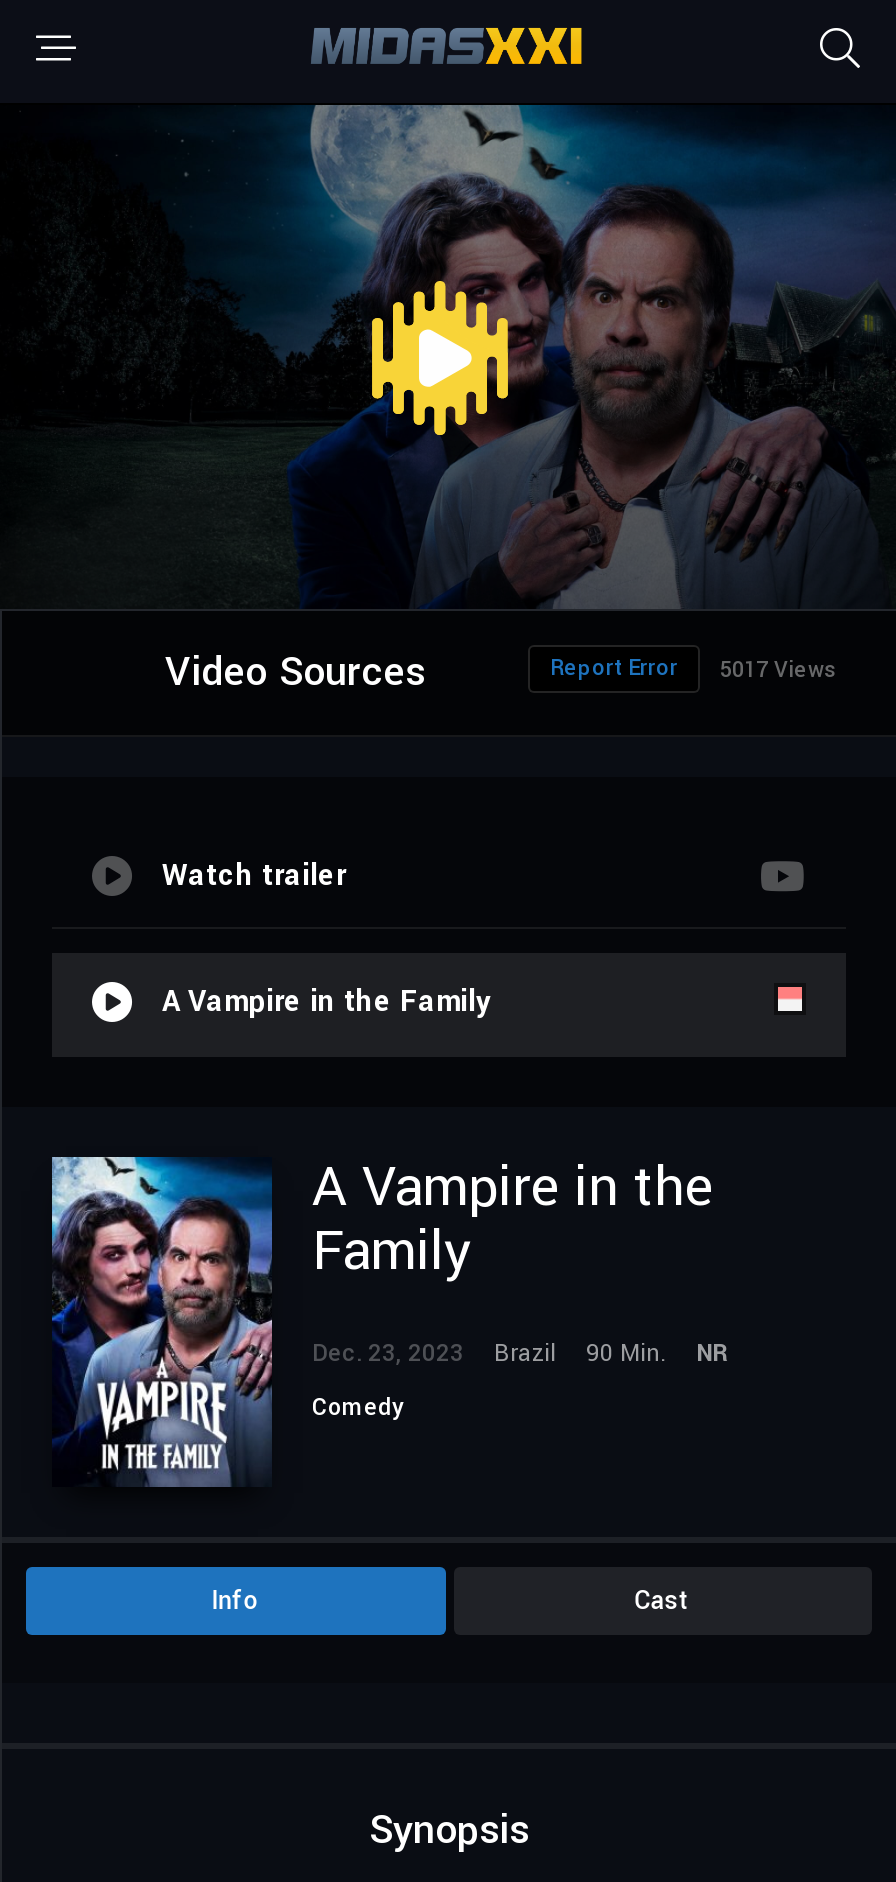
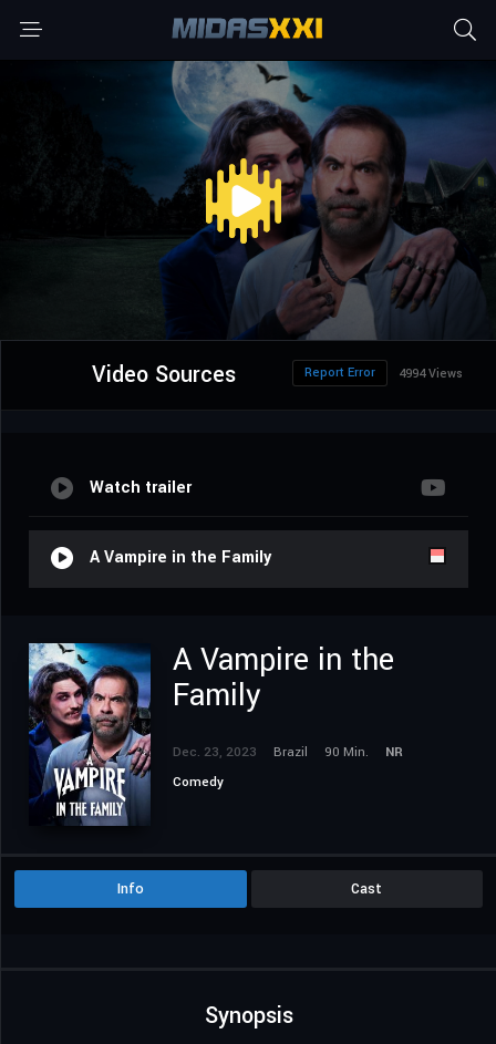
[550,653,836,685] Report Error 5017 Views -> [304,364,463,382] Report Error 4994 Views

